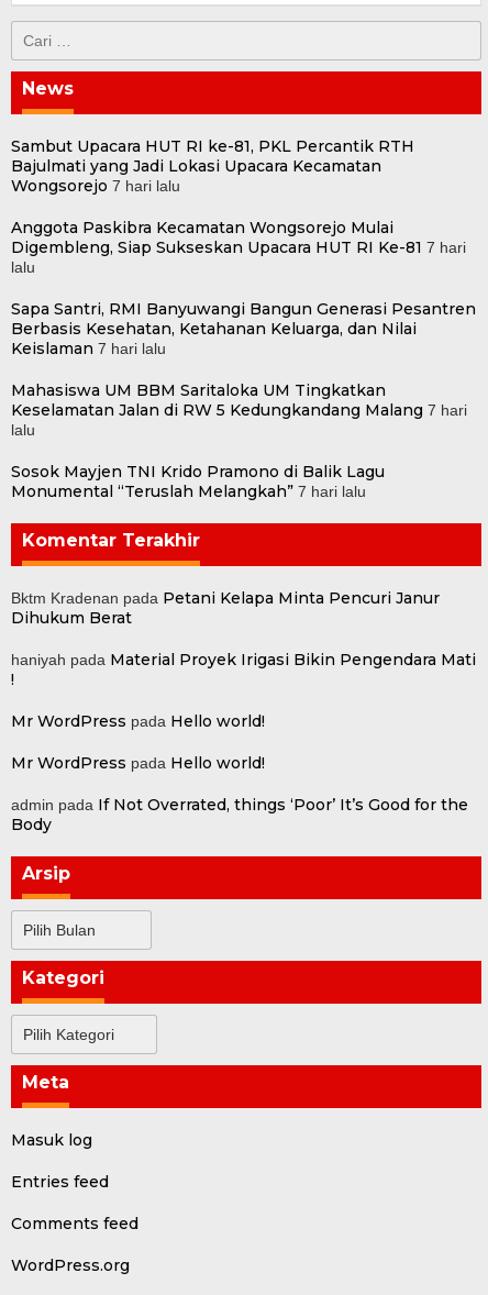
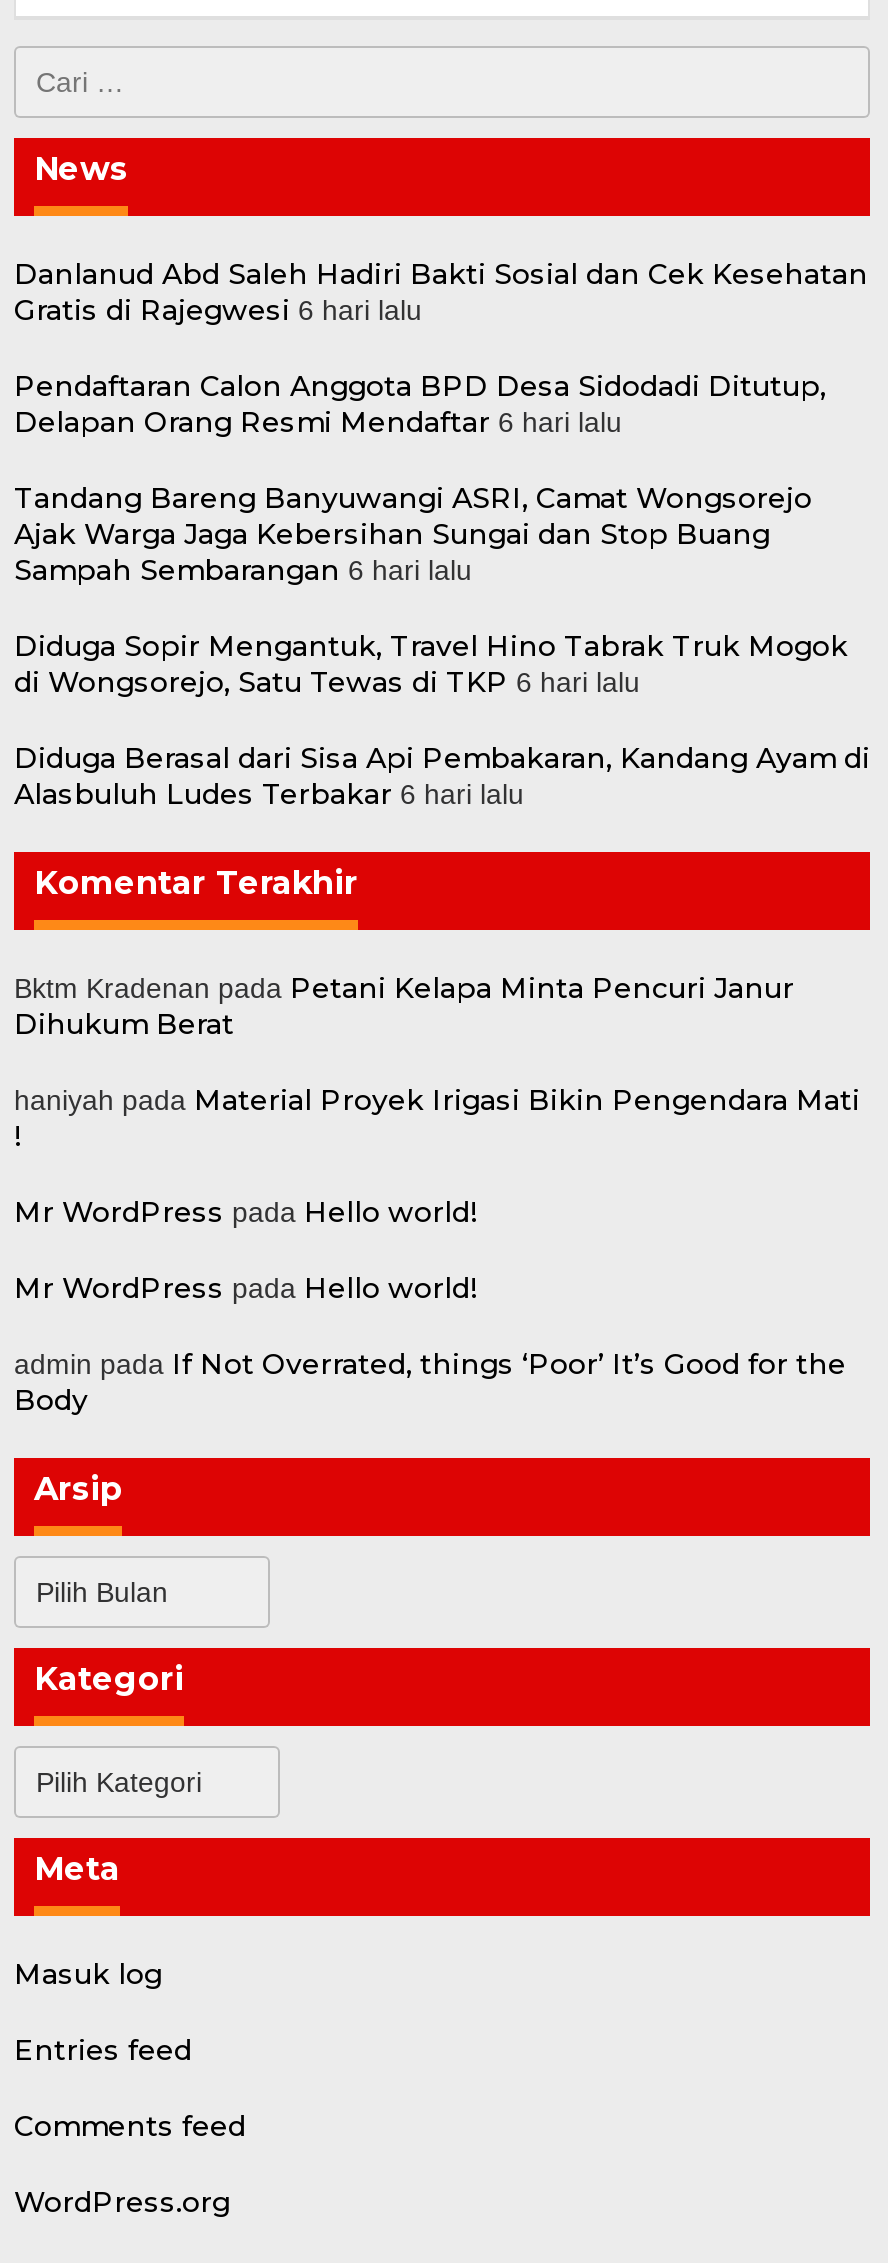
[11,137,414,196] Sambut Upacara HUT RI ke-81, PKL Percantik RTH | Bajulmati yang Jadi Lokasi Upacara Kecamatan | Wongsorejo 7 hari lalu -> [14,257,868,329] Danlanud Abd Saleh Hadiri Bakti Sosial dan Cek Kesehatan | Gratis di Rajegwesi 6 hari lalu
[11,218,466,276] Anggota Paskibra Kecamatan Wongsorejo Mulai | Digembleng, Siap Sukseskan Upacara HUT RI Ke-81 7 hari | lalu -> [14,369,826,441] Pendaftaran Calon Anggota BPD Desa Sidodadi Ditutup, | Delapan Orang Resmi Mendaftar 6 hari lalu
[11,299,476,359] Sapa Santri, RMI Banyuwangi Bangun Generasi Pesantren | Berbasis Kesehatan, Ketahanan Keluarga, dan Nilai | Keislaman 7 hari lalu -> [14,481,812,589] Tandang Bareng Banyuwangi ASRI, Camat Wongsorejo | Ajak Warga Jaga Kebersihan Sungai dan Stop Buang | Sampah Sembarangan 6 hari lalu
[11,381,467,439] Mahasiswa UM BBM Saritaloka UM Tingkatkan | Keselamatan Jalan di RW 5 Kedungkandang Malang 7 hari | lalu -> [14,629,848,701] Diduga Sopir Mengantuk, Travel Hino Tabrak Truk Mogok | di Wongsorejo, Satu Tewas di TKP 6 hari lalu
[11,462,385,502] Sosok Mayjen TNI Krido Pramono di Balik Lagu | Monumental “Teruslah Melangkah” 7 hari lalu -> [14,741,870,813] Diduga Berasal dari Sisa Api Pembakaran, Kandang Ayam di | Alasbuluh Ludes Terbakar 6 hari lalu

